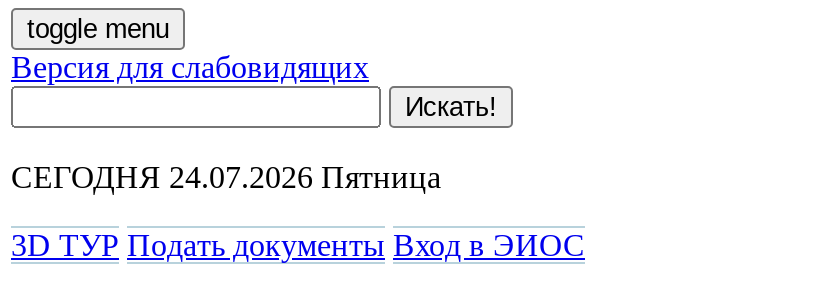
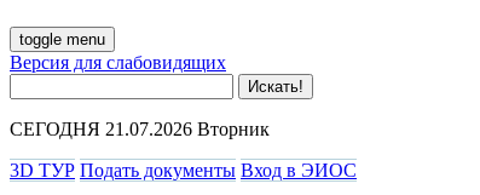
[11,160,441,194] СЕГОДНЯ 24.07.2026 Пятница -> [10,119,270,139] СЕГОДНЯ 21.07.2026 Вторник

